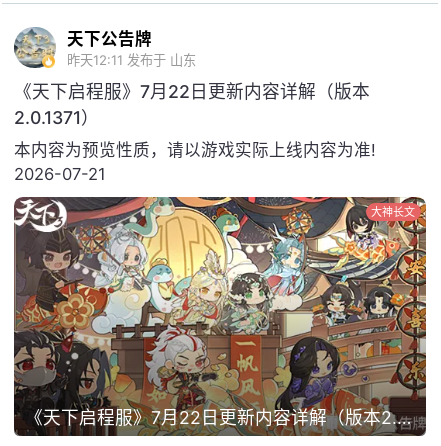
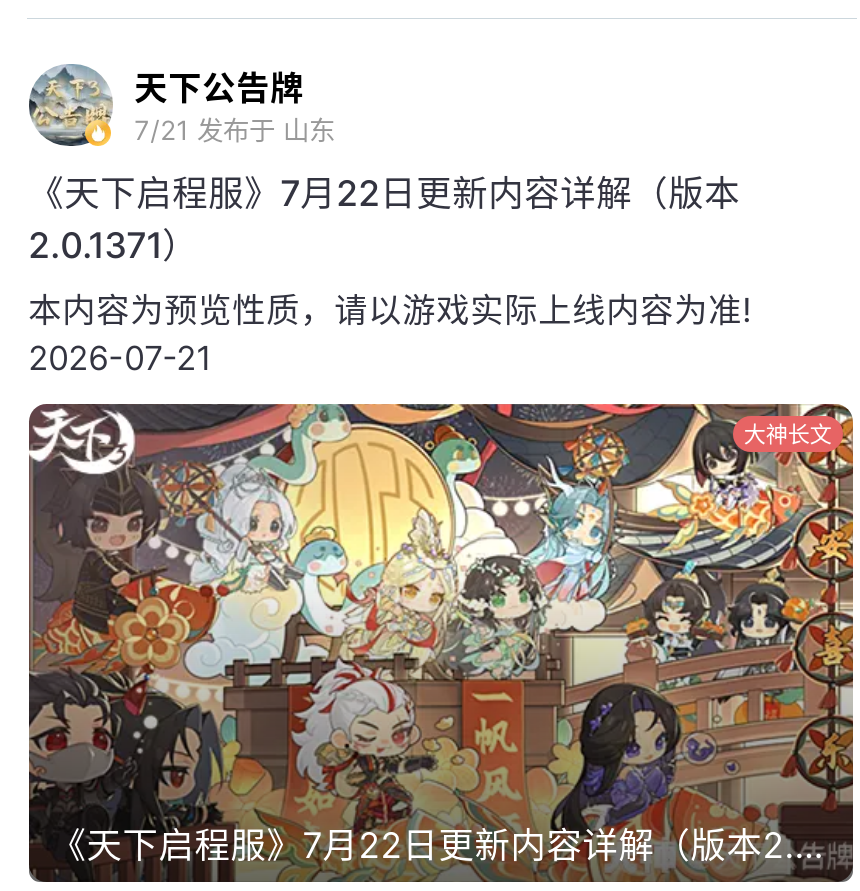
[67,52,196,68] 昨天12:11 发布于 山东 -> [134,114,335,146] 7/21 发布于 山东

